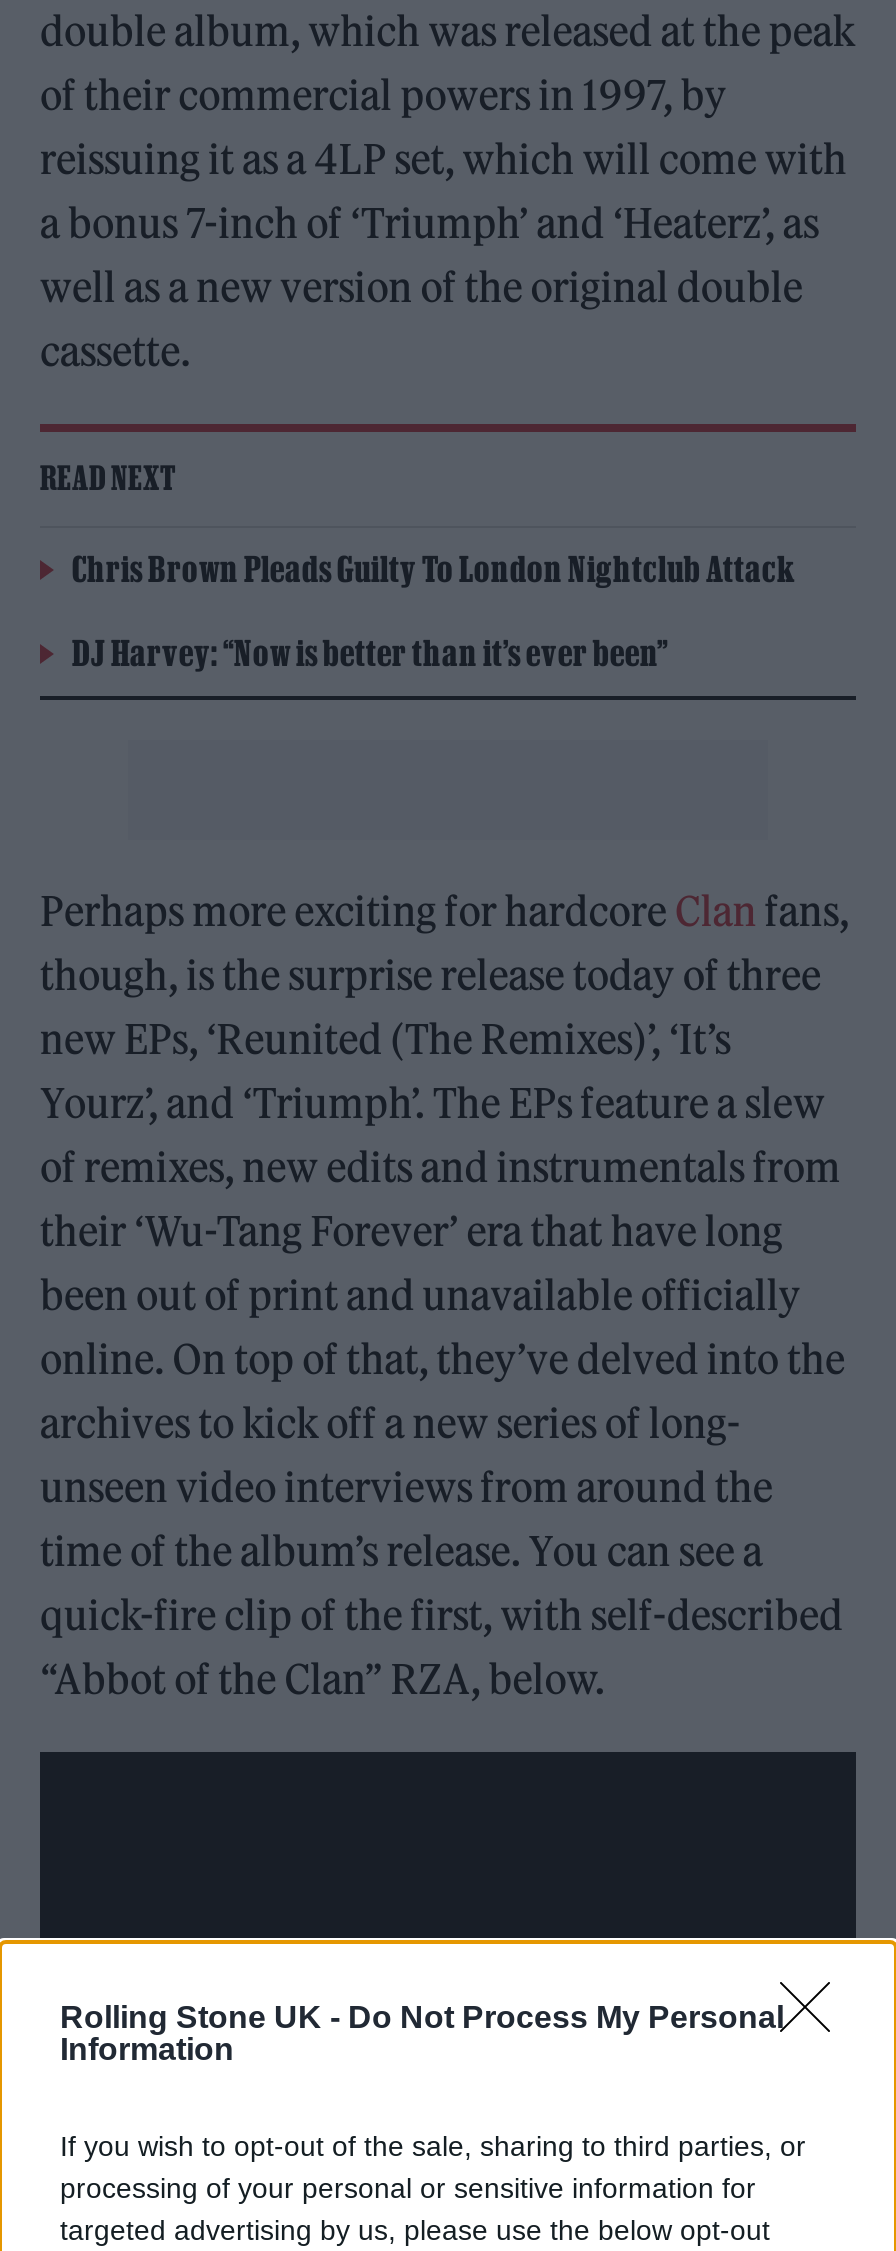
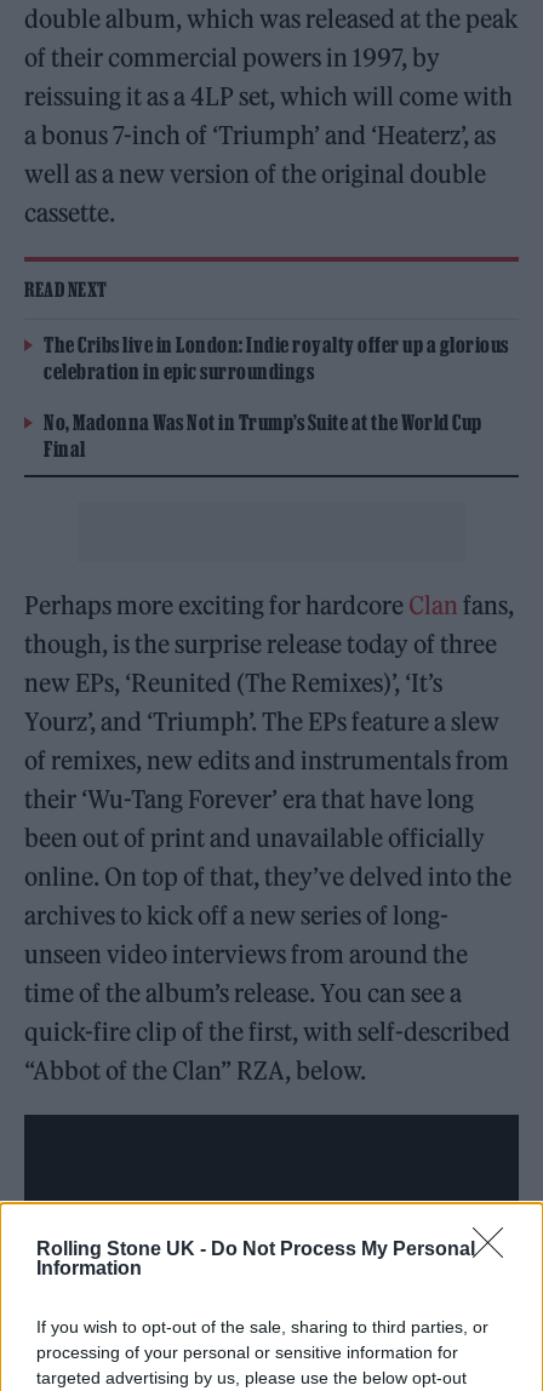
[72,551,796,589] Chris Brown Pleads Guilty To London Nightclub Attack -> [44,334,508,383] The Cribs live in London: Indie royalty offer up a glorious | celebration in epic surroundings
[72,635,668,673] DJ Harvey: “Now is better than it’s ever been” -> [44,411,482,461] No, Madonna Was Not in Trump’s Suite at the World Cup | Final
moved [40,887,849,1705] -> [24,591,515,1086]: Perhaps more exciting for hardcore Clan fans, | though, is the surprise release today of three | new EPs, ‘Reunited (The Remixes)’, ‘It’s | ... | quick-fire clip of the first, with self-described | “Abbot of the Clan” RZA, below.

